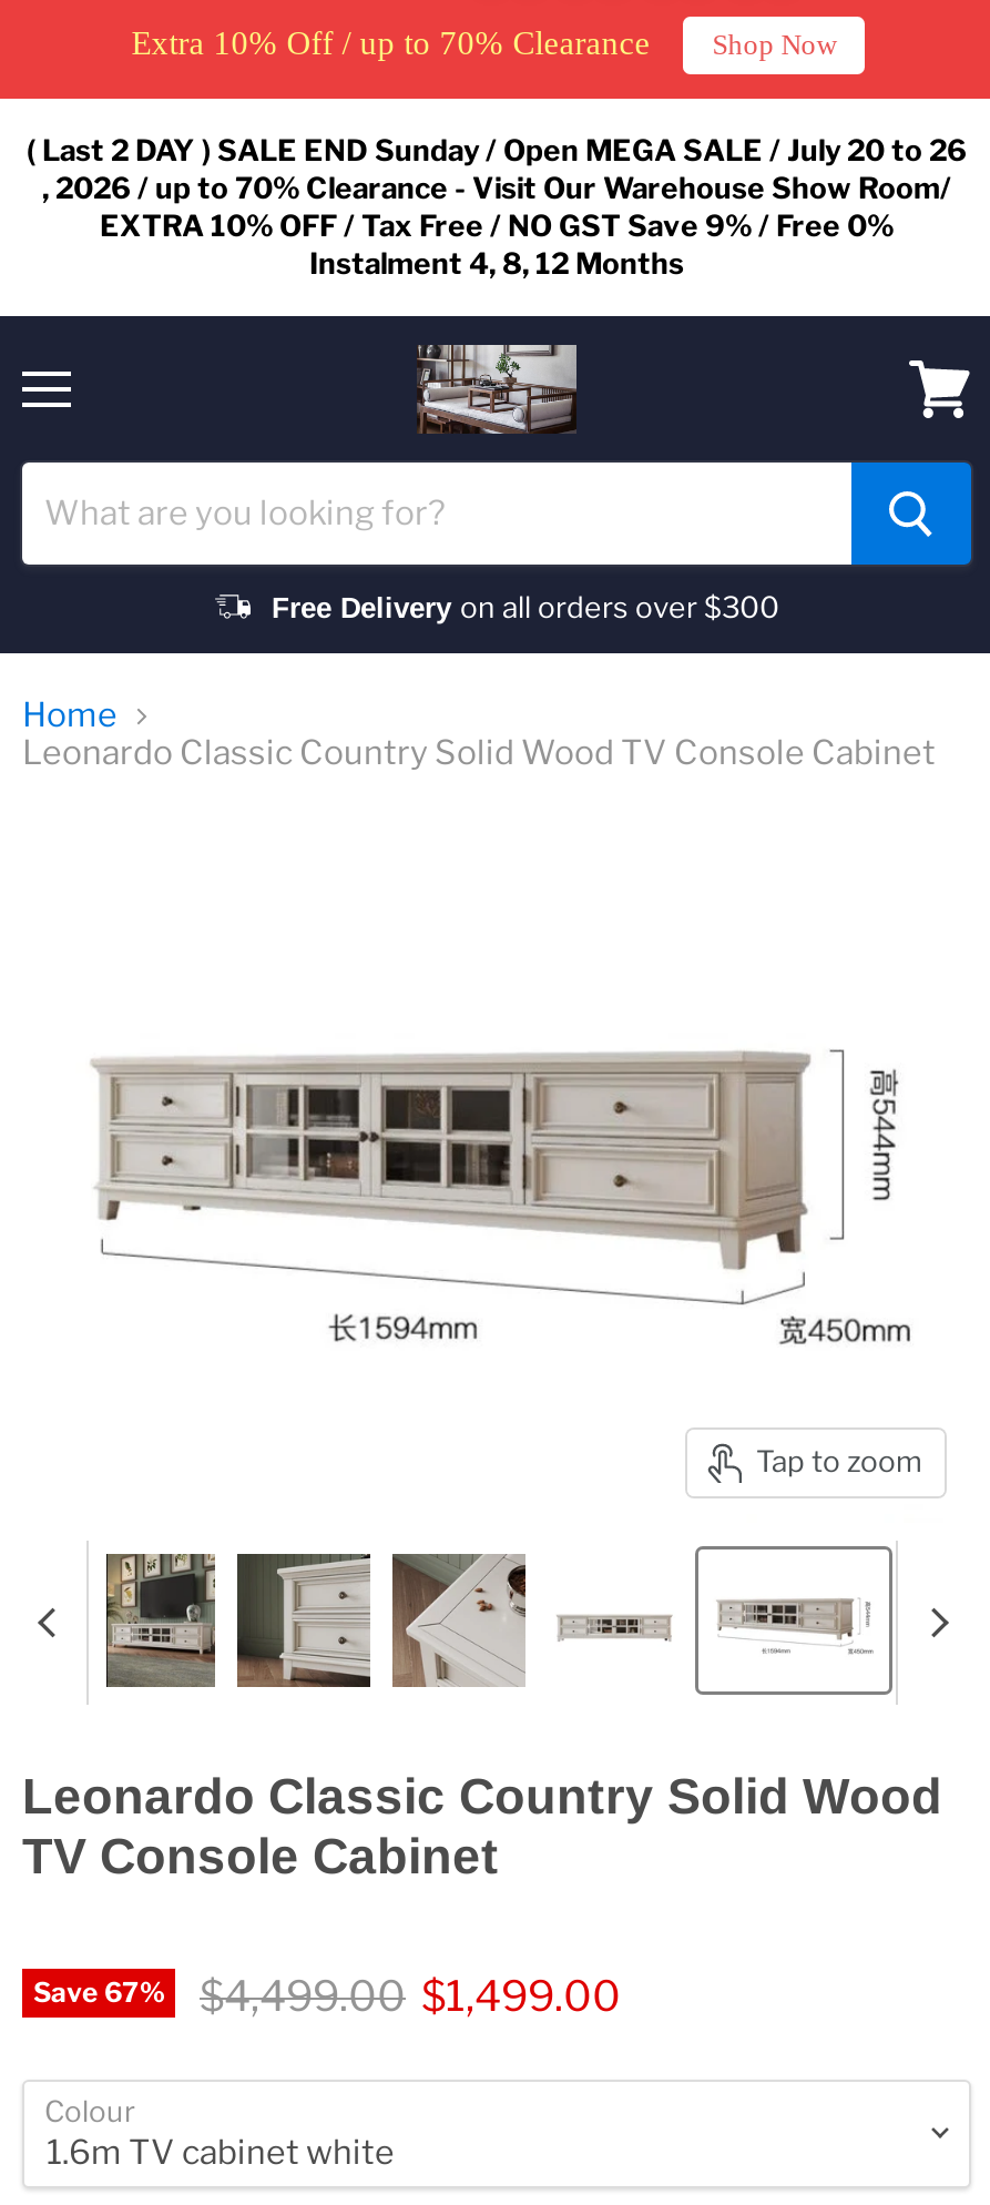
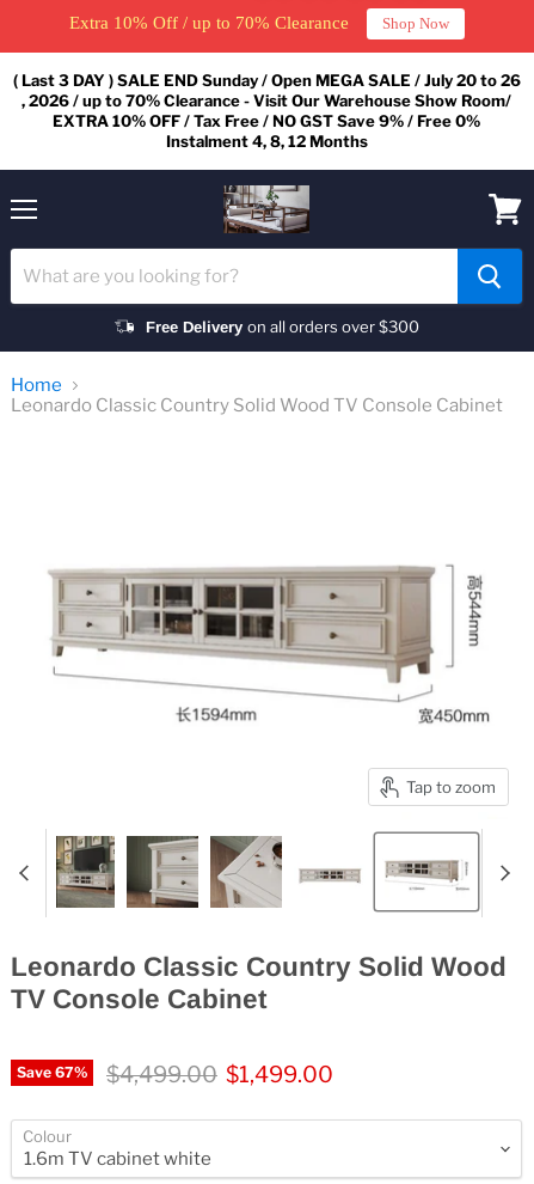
[27,132,967,167] ( Last 2 DAY ) SALE END Sunday / Open MEGA SALE / July 20 to 26 -> [13,71,520,90] ( Last 3 DAY ) SALE END Sunday / Open MEGA SALE / July 20 to 26

